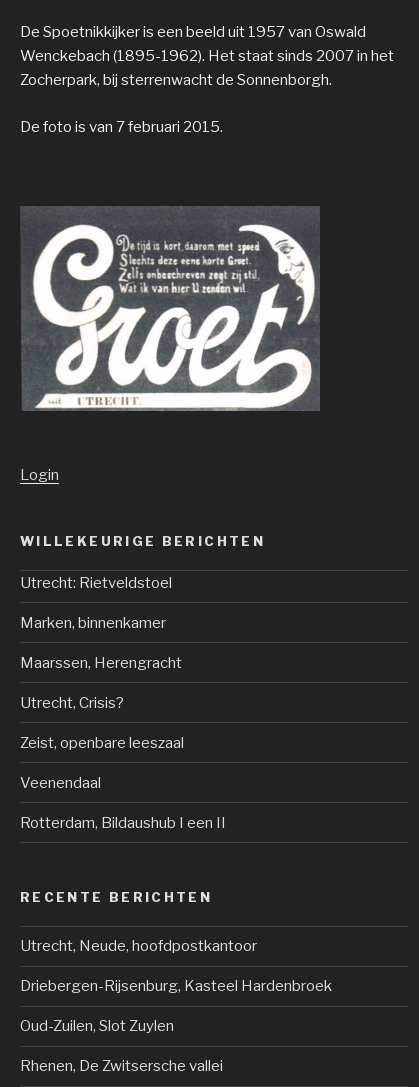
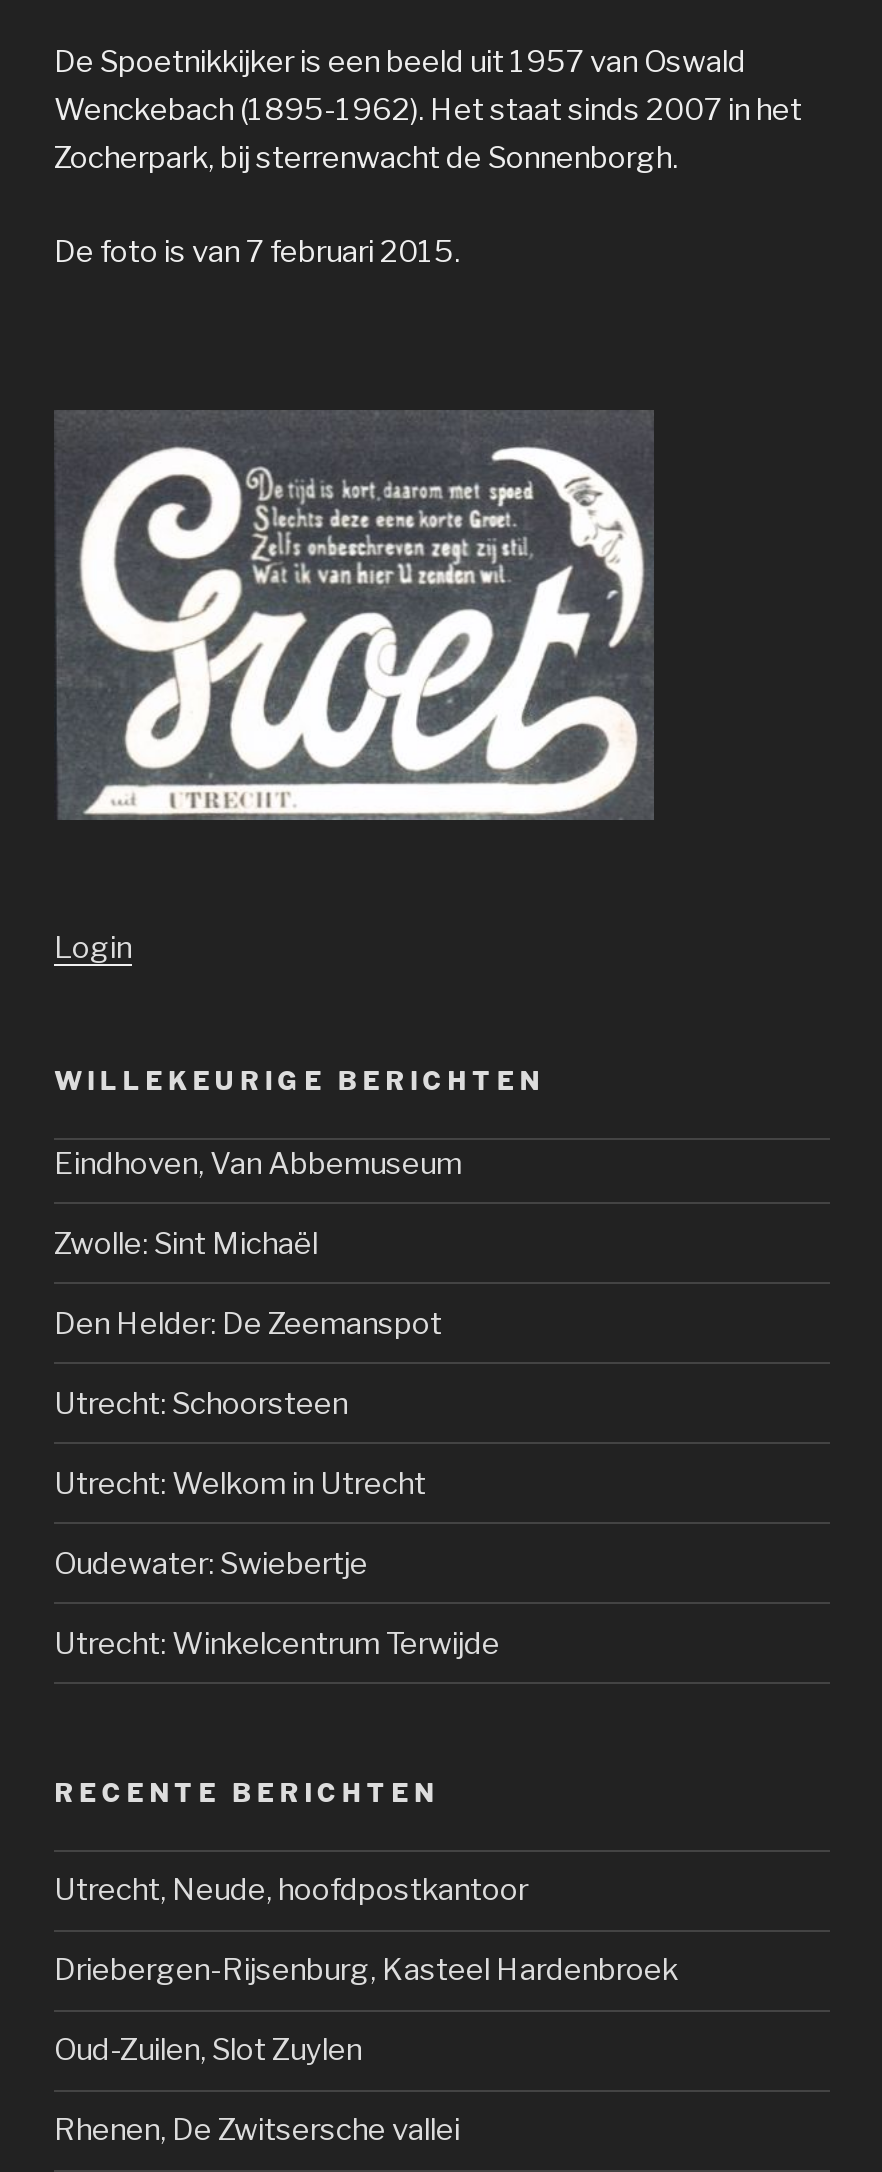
[20,574,172,592] Utrecht: Rietveldstoel -> [54,1146,462,1182] Eindhoven, Van Abbemuseum
[20,614,166,632] Marken, binnenkamer -> [54,1226,318,1262] Zwolle: Sint Michaël
[20,654,182,672] Maarssen, Herengracht -> [54,1306,442,1342] Den Helder: De Zeemanspot
[20,694,124,712] Utrecht, Crisis? -> [54,1386,348,1422] Utrecht: Schoorsteen
[20,734,184,752] Zeist, openbare leeszaal -> [54,1466,426,1502] Utrecht: Welkom in Utrecht
[20,774,101,792] Veenendaal -> [54,1546,368,1582] Oudewater: Swiebertje
[20,814,226,832] Rotterdam, Bildaushub I een II -> [54,1626,500,1662] Utrecht: Winkelcentrum Terwijde

